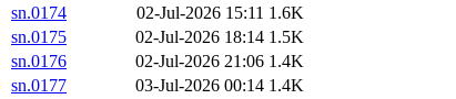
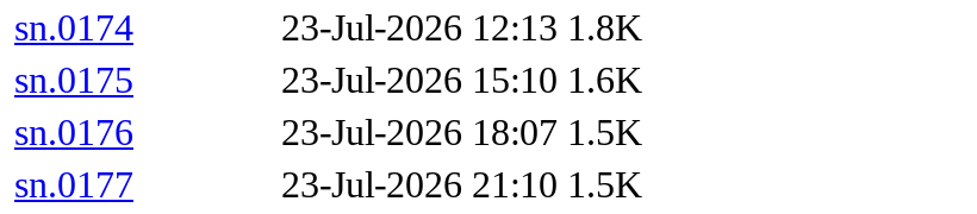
[136,4,304,22] 02-Jul-2026 15:11 1.6K -> [281,8,643,49] 23-Jul-2026 12:13 1.8K
[135,28,304,47] 02-Jul-2026 18:14 1.5K -> [281,60,643,101] 23-Jul-2026 15:10 1.6K
[135,52,304,71] 02-Jul-2026 21:06 1.4K -> [281,113,643,153] 23-Jul-2026 18:07 1.5K
[135,76,304,95] 03-Jul-2026 00:14 1.4K -> [281,165,643,205] 23-Jul-2026 21:10 1.5K

